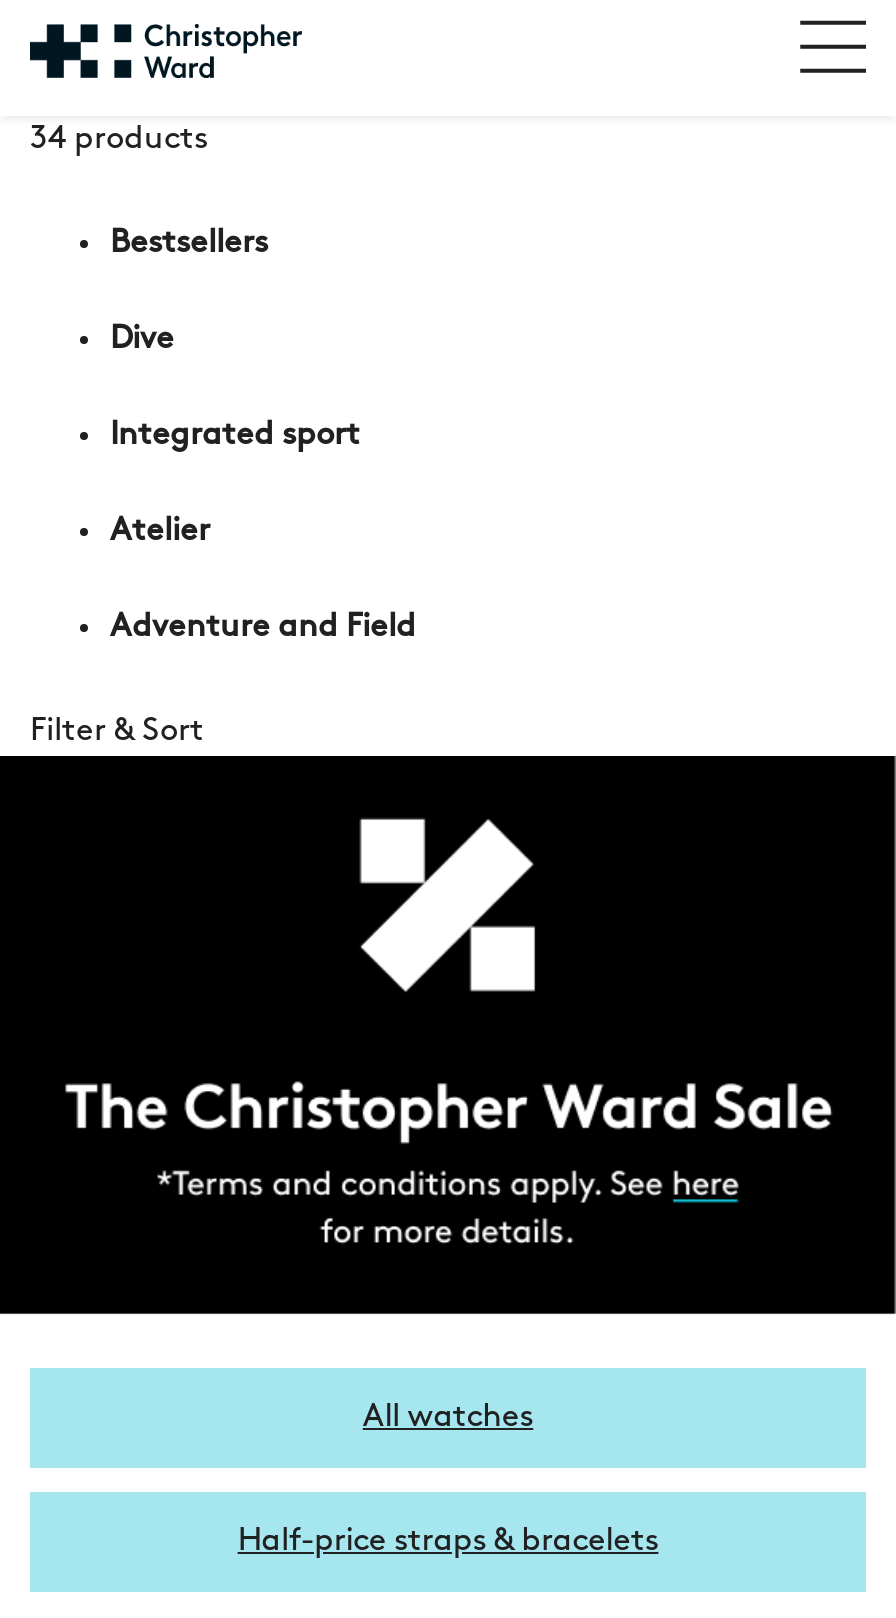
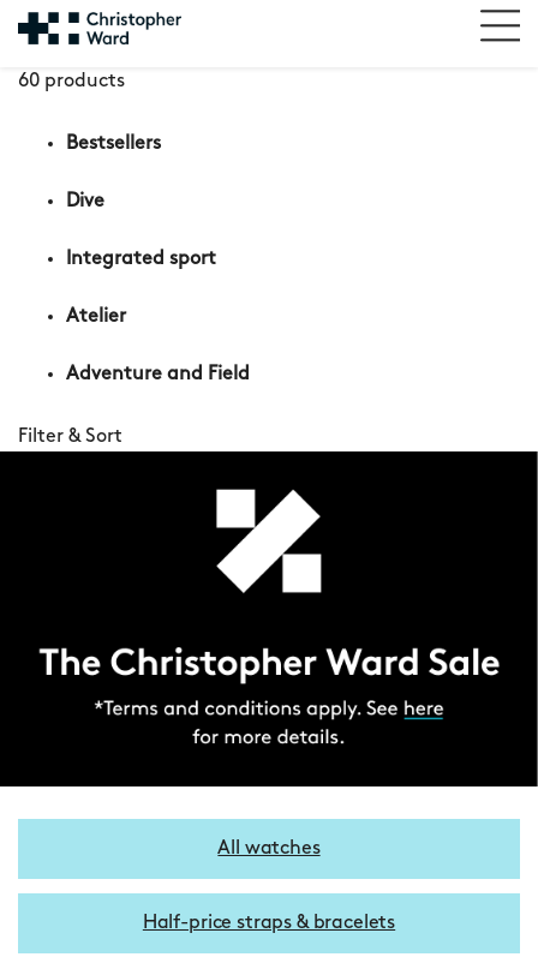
[30,124,208,156] 34 products -> [18,72,125,91] 60 products

